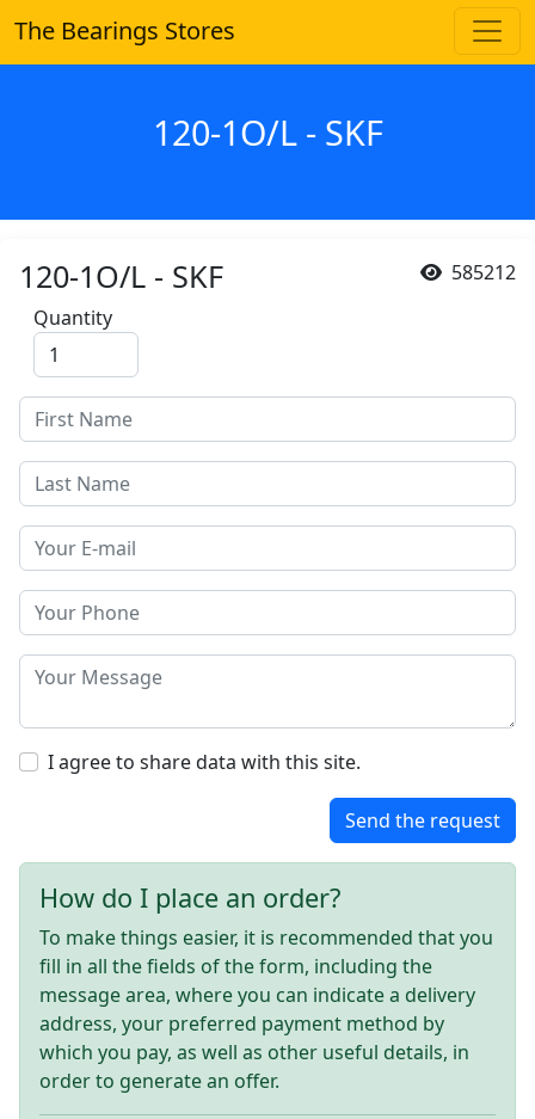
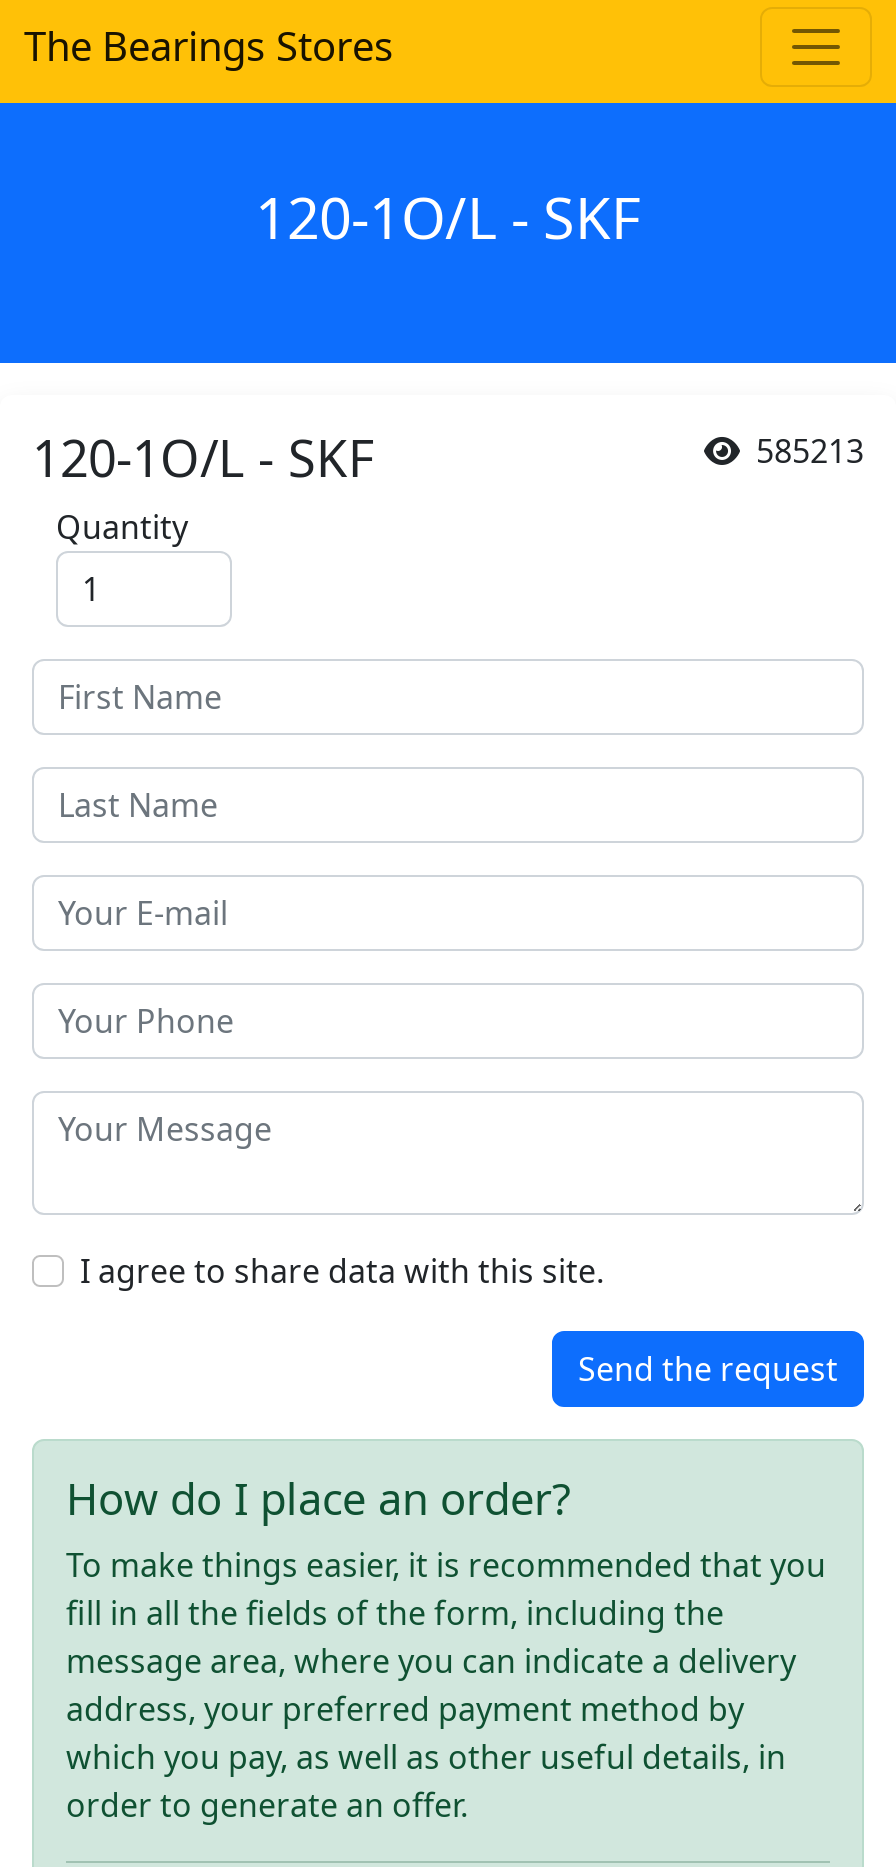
[451,259,516,285] 585212 -> [756,429,864,473] 585213

